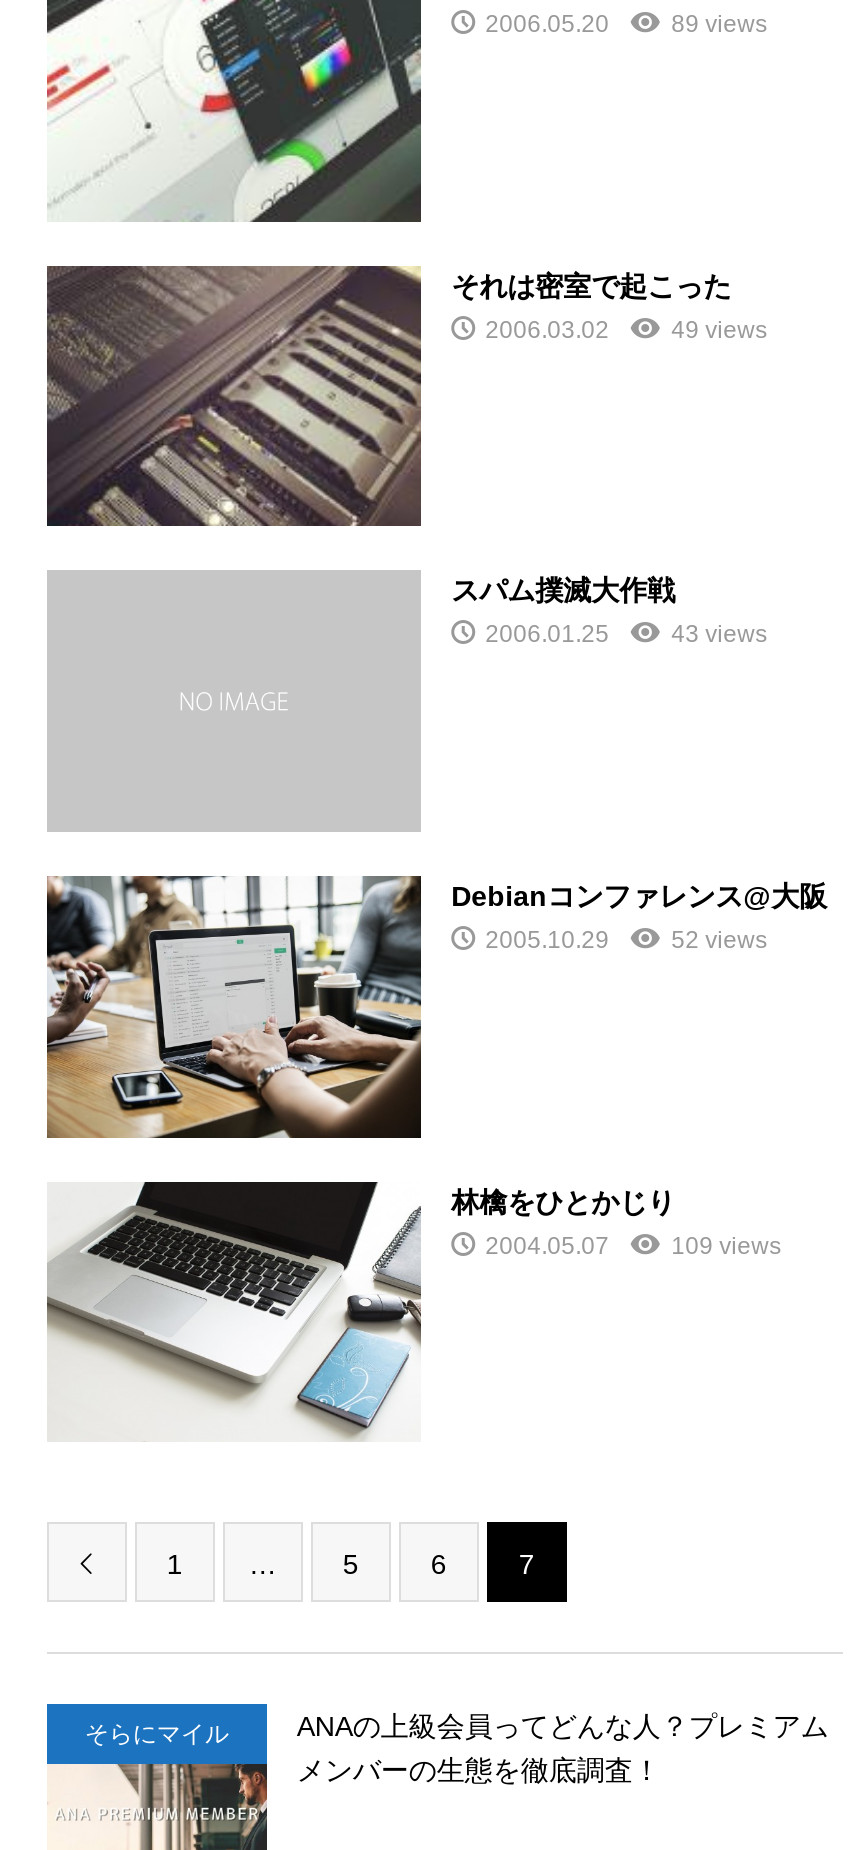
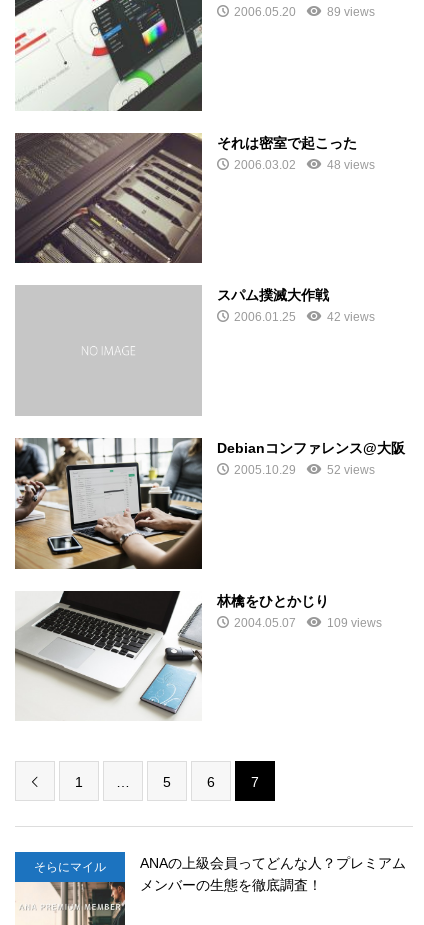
[671,315,767,343] 49 views -> [327,158,375,172] 48 views
[671,621,767,649] 43 views -> [327,310,375,324] 42 views

